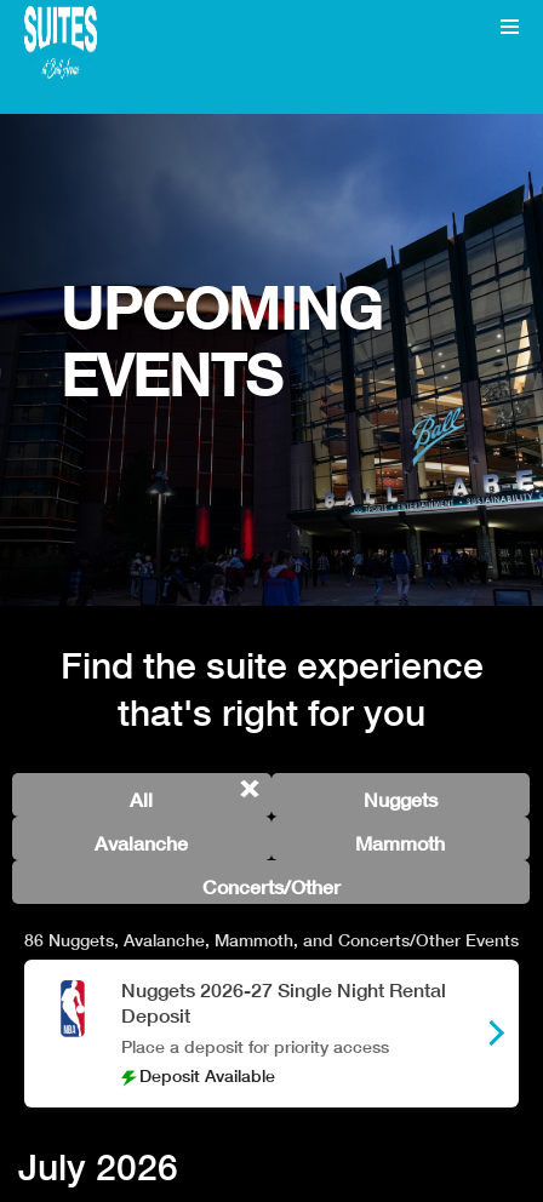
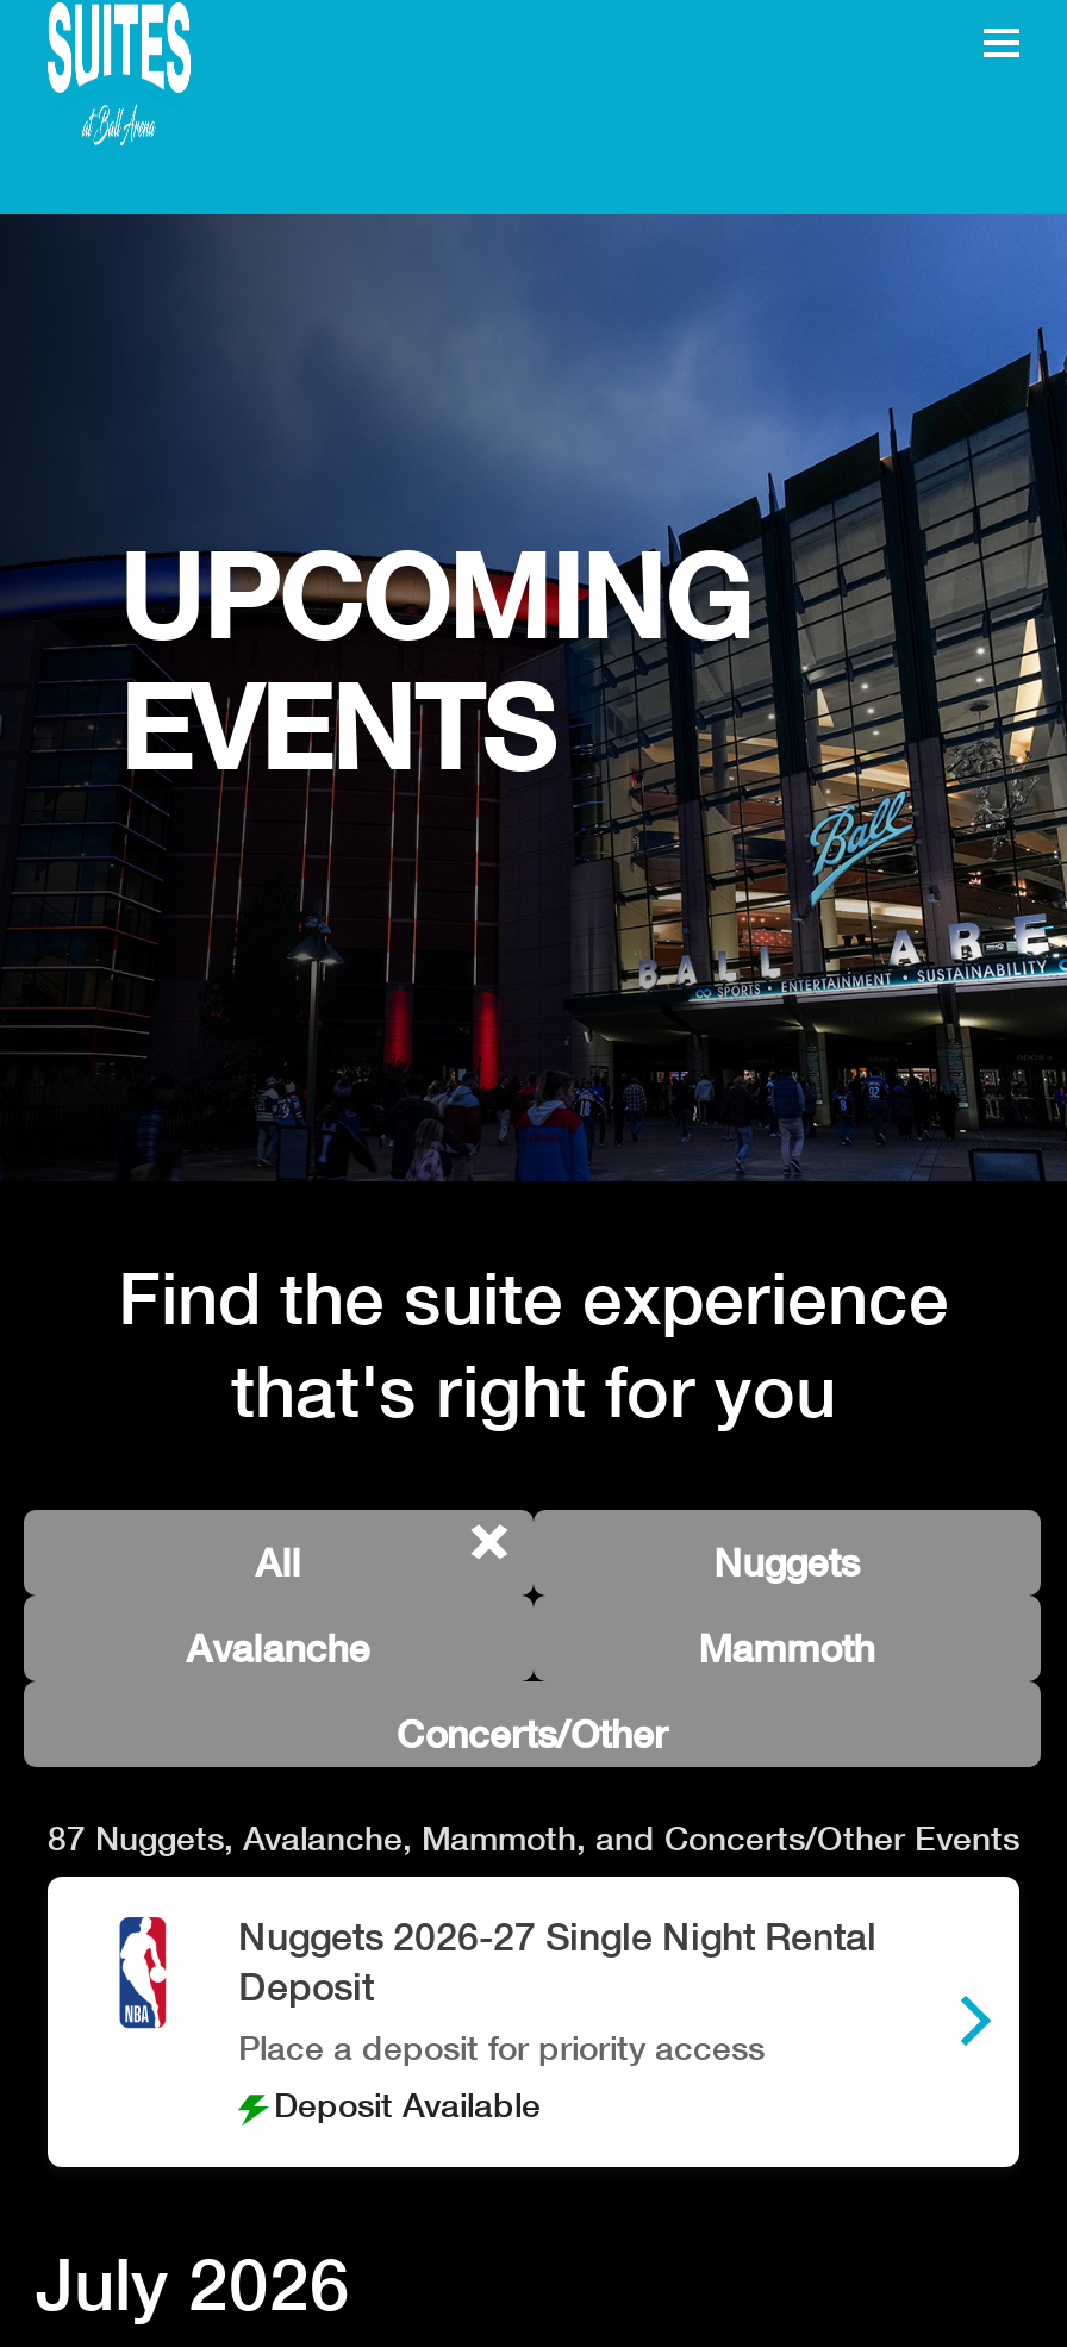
[24,929,519,951] 86 Nuggets, Avalanche, Mammoth, and Concerts/Other Events -> [48,1817,1019,1860] 87 Nuggets, Avalanche, Mammoth, and Concerts/Other Events

